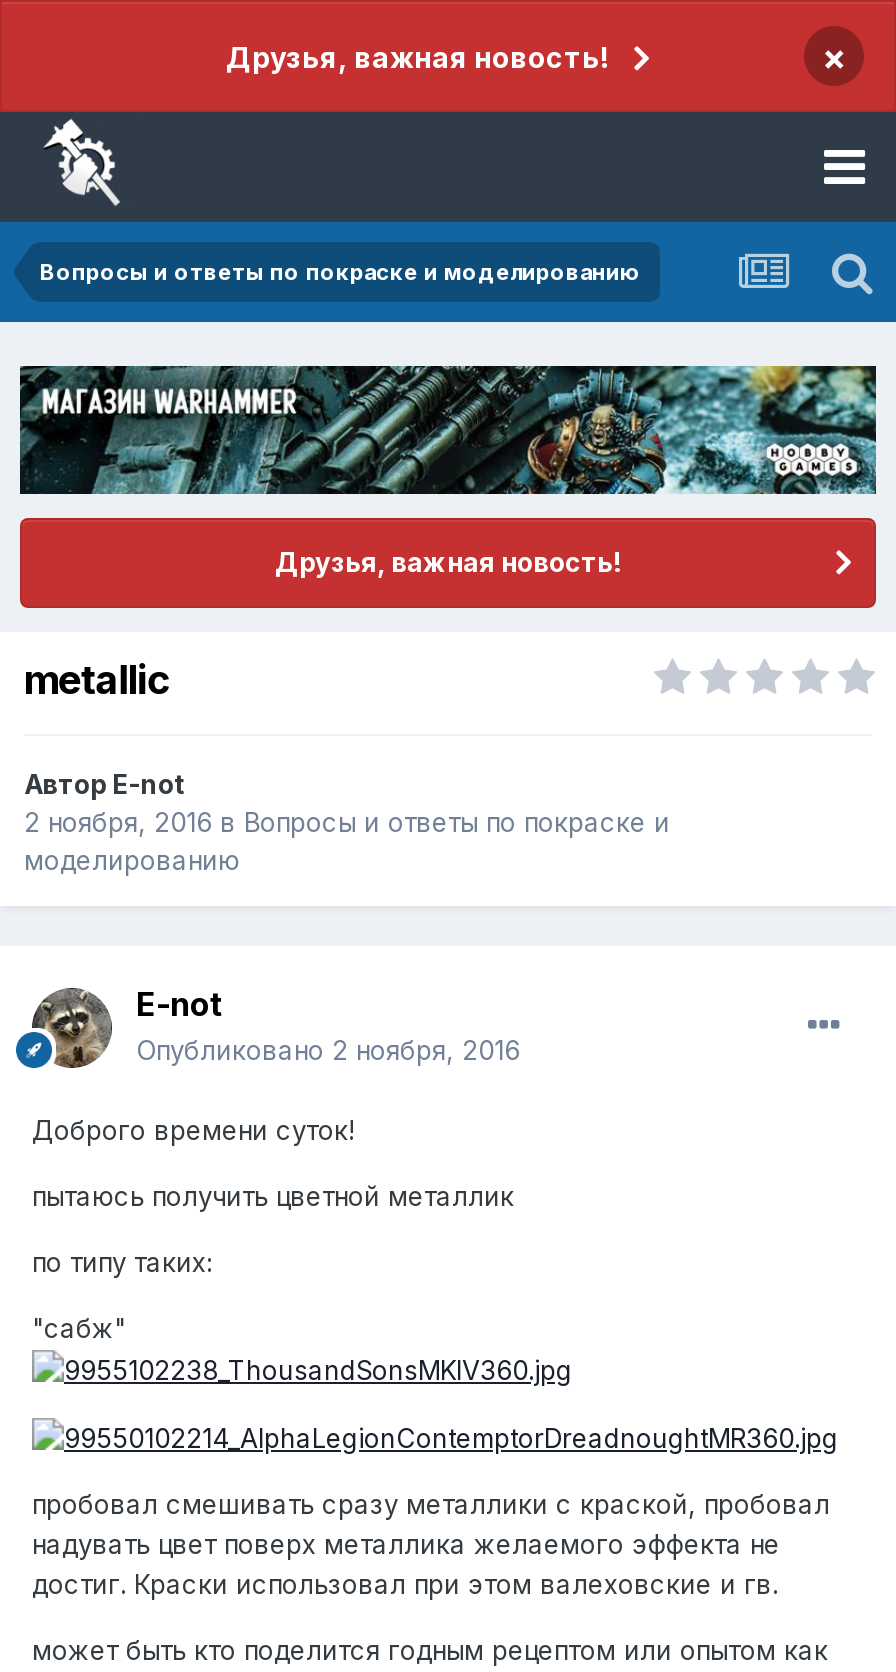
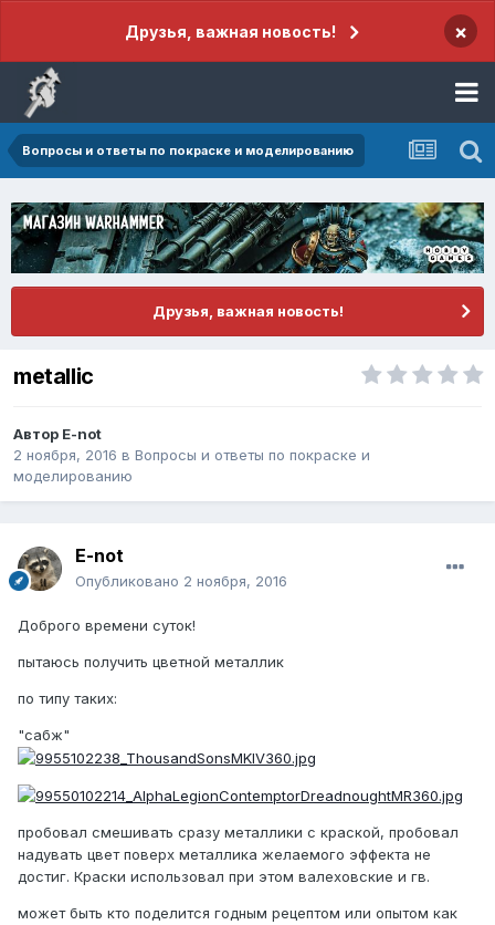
[44,118,120,212] [image] -> [24,66,65,118] [image]

